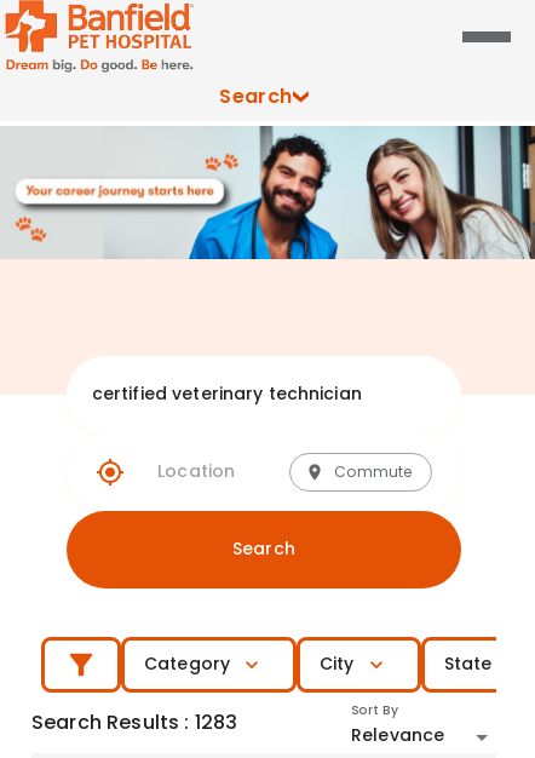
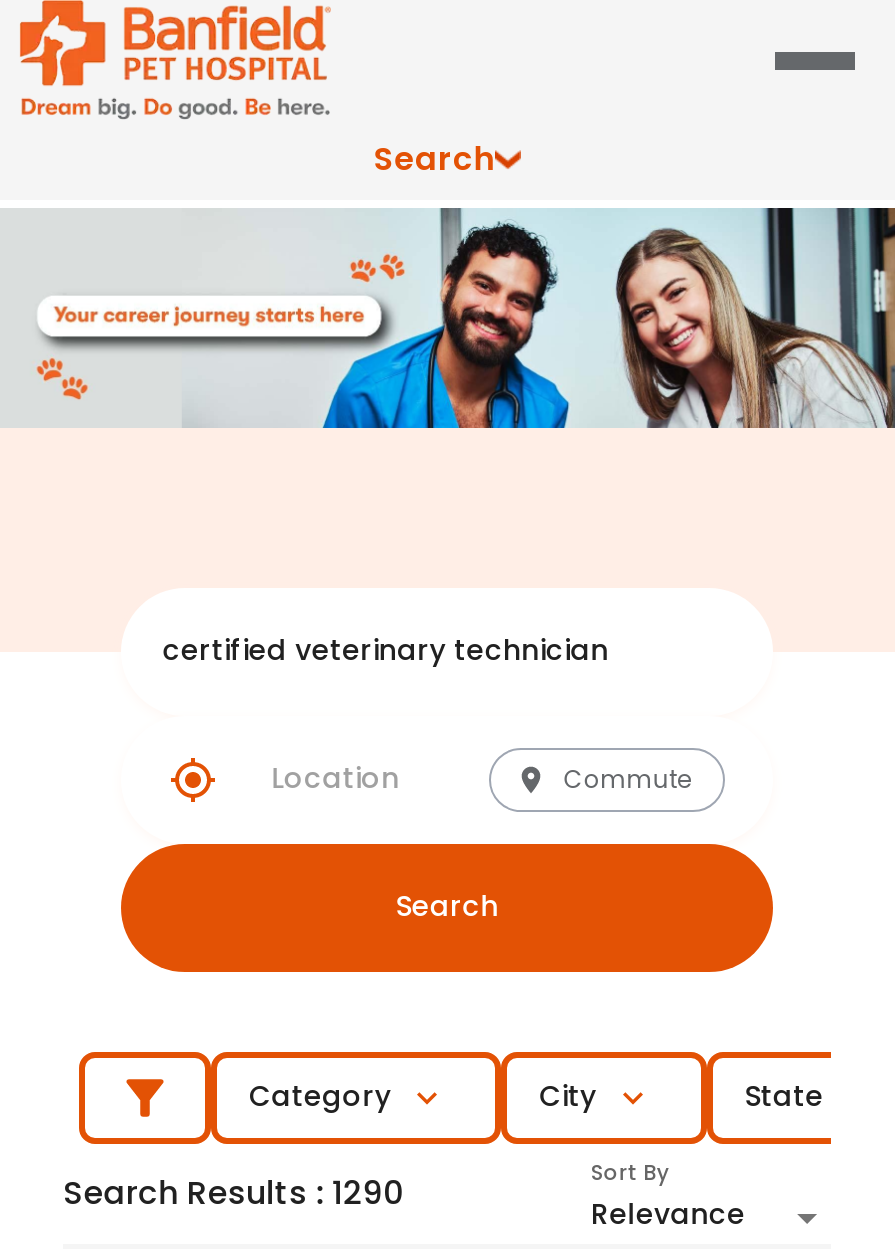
[31,708,237,736] Search Results: 1283 -> [63,1170,403,1216] Search Results: 1290

